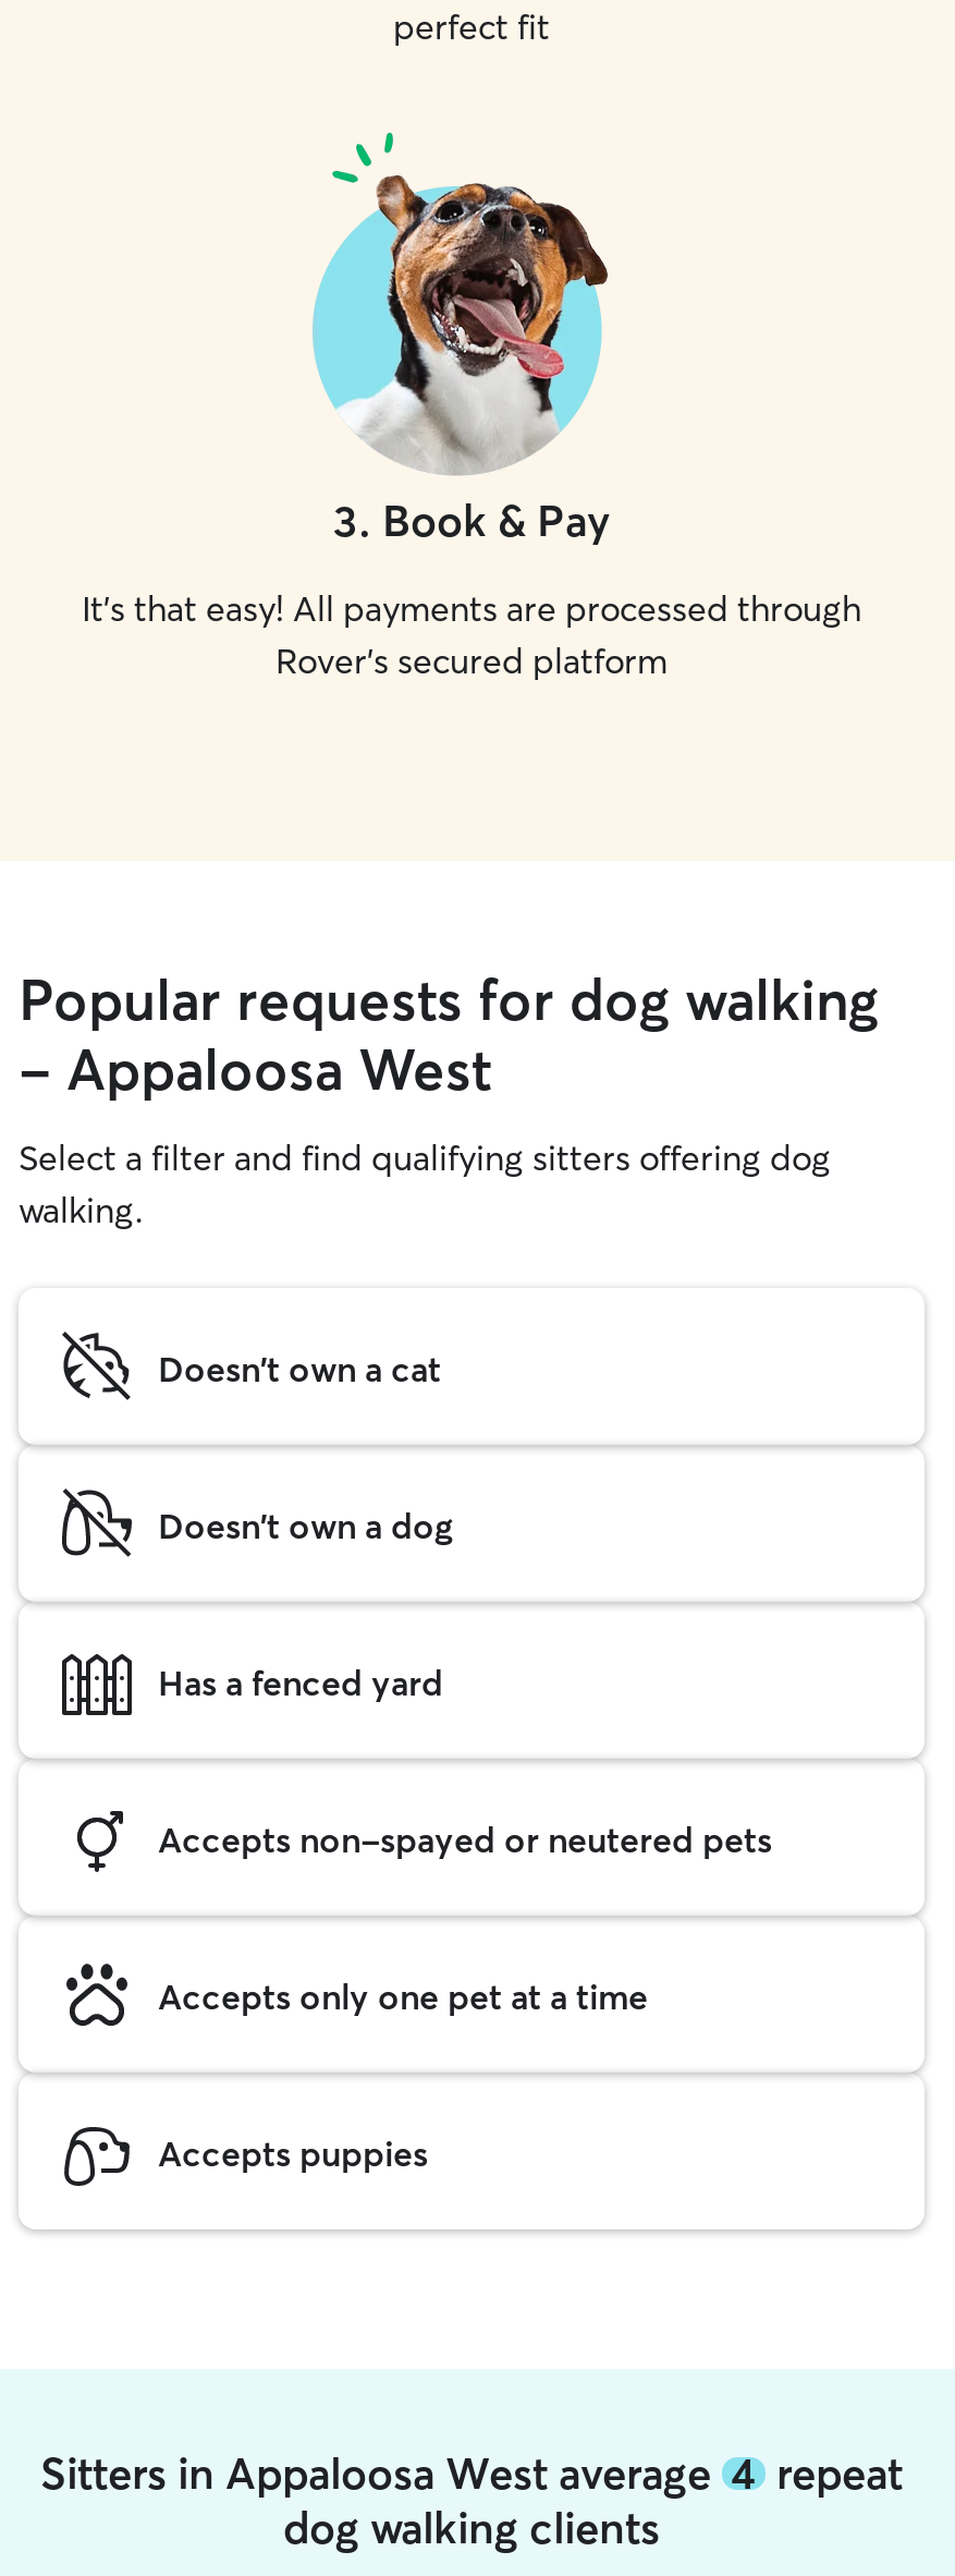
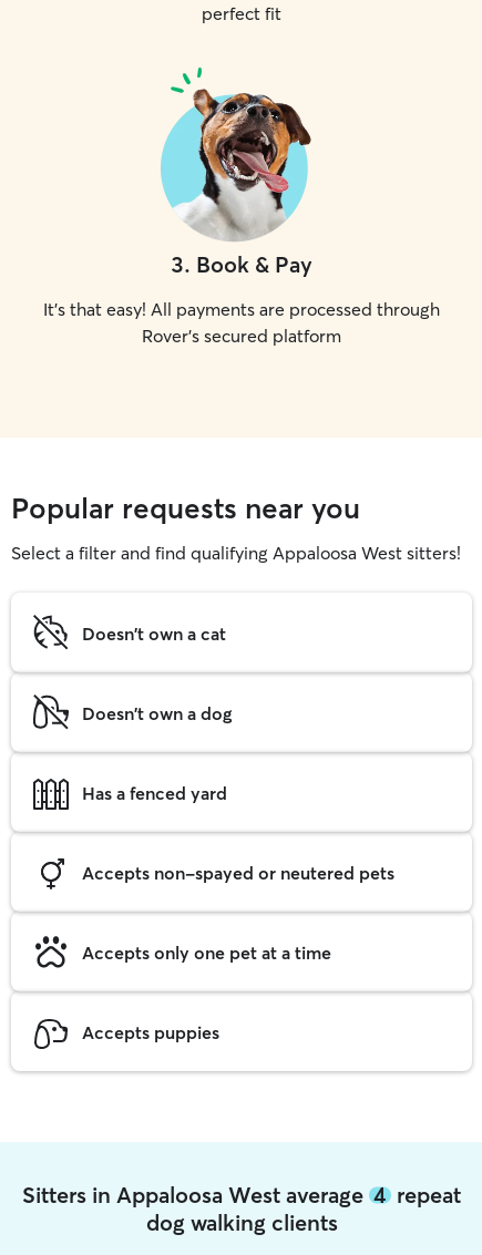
[19,965,879,1231] Popular requests for dog walking | - Appaloosa West | Select a filter and find qualifying sitters offering dog | walking. -> [11,491,461,564] Popular requests near you | Select a filter and find qualifying Appaloosa West sitters!

